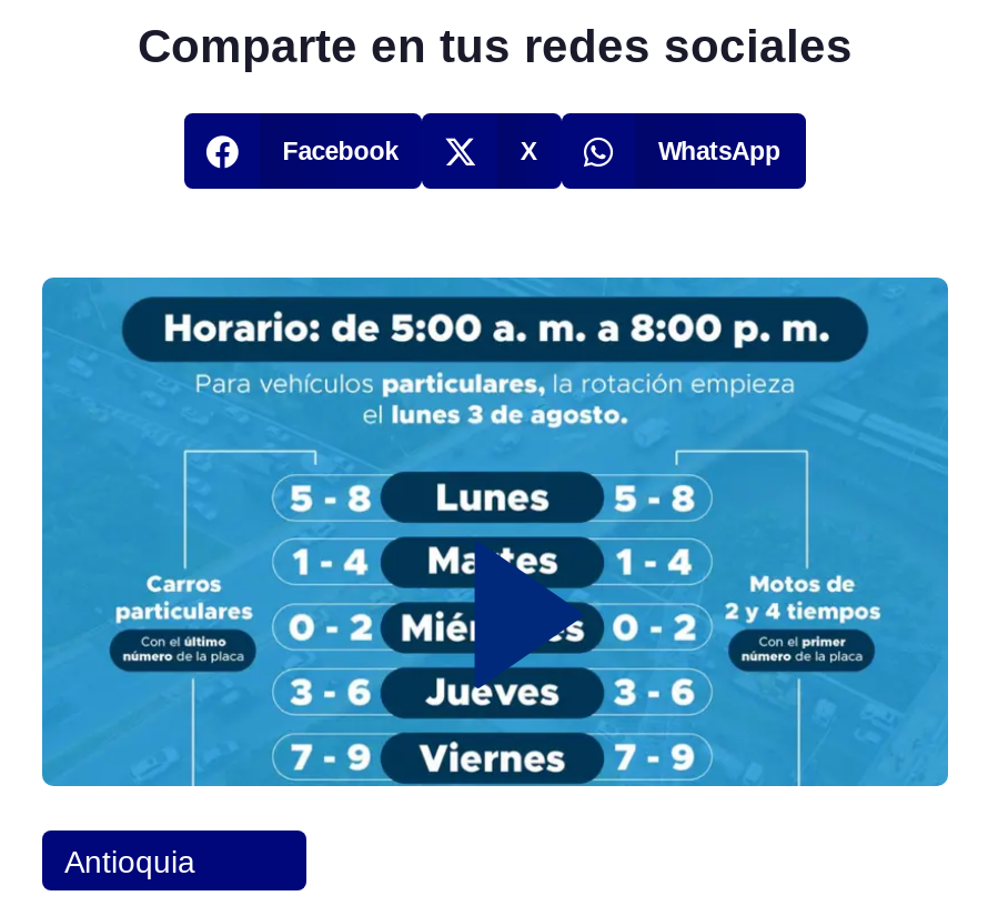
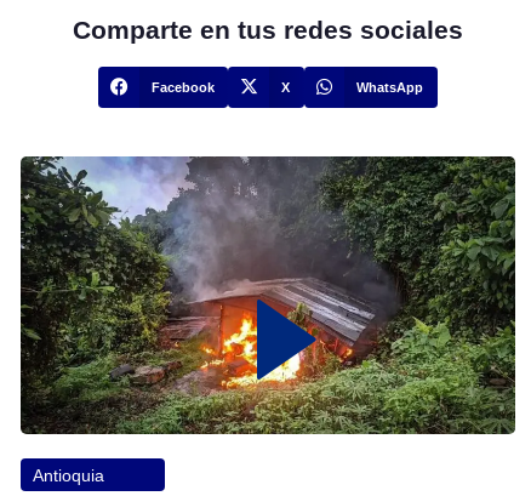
[40,276,950,787] [image] -> [19,155,516,435] [image]

